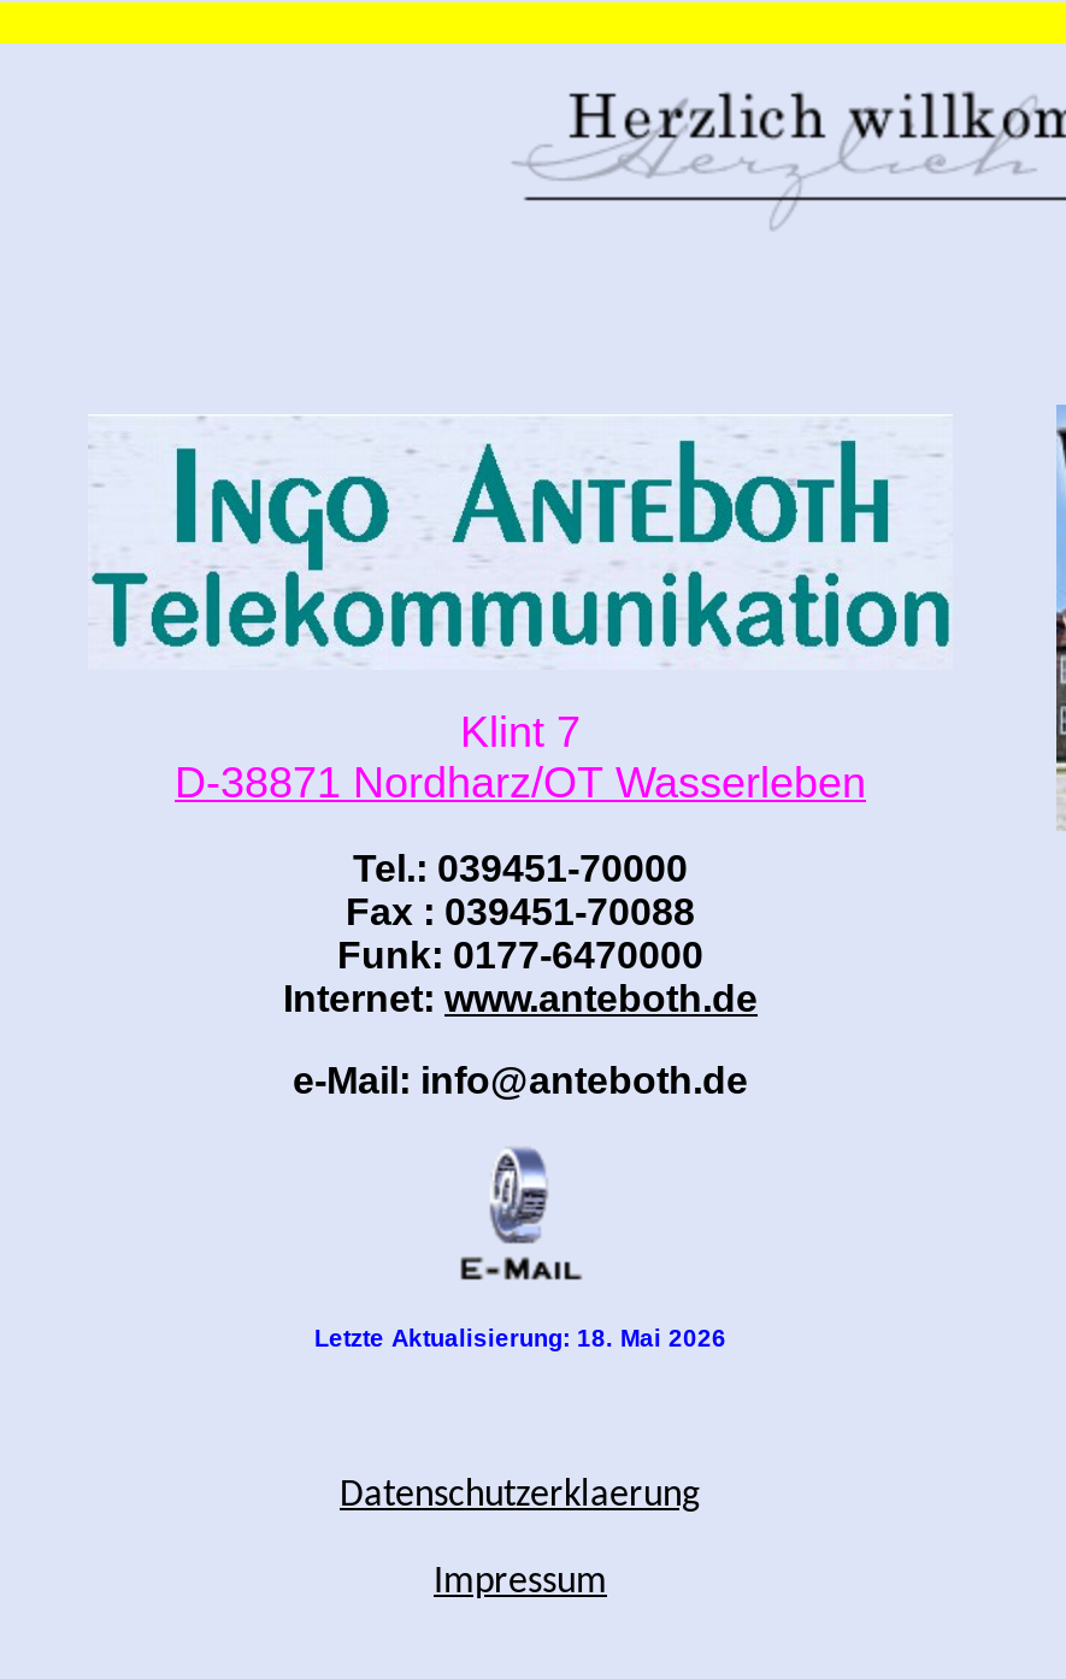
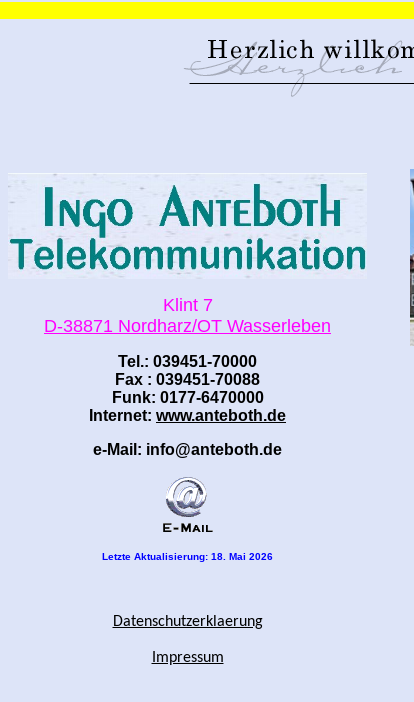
[471,1149,560,1236] [image] -> [165,478,206,515] [image]

